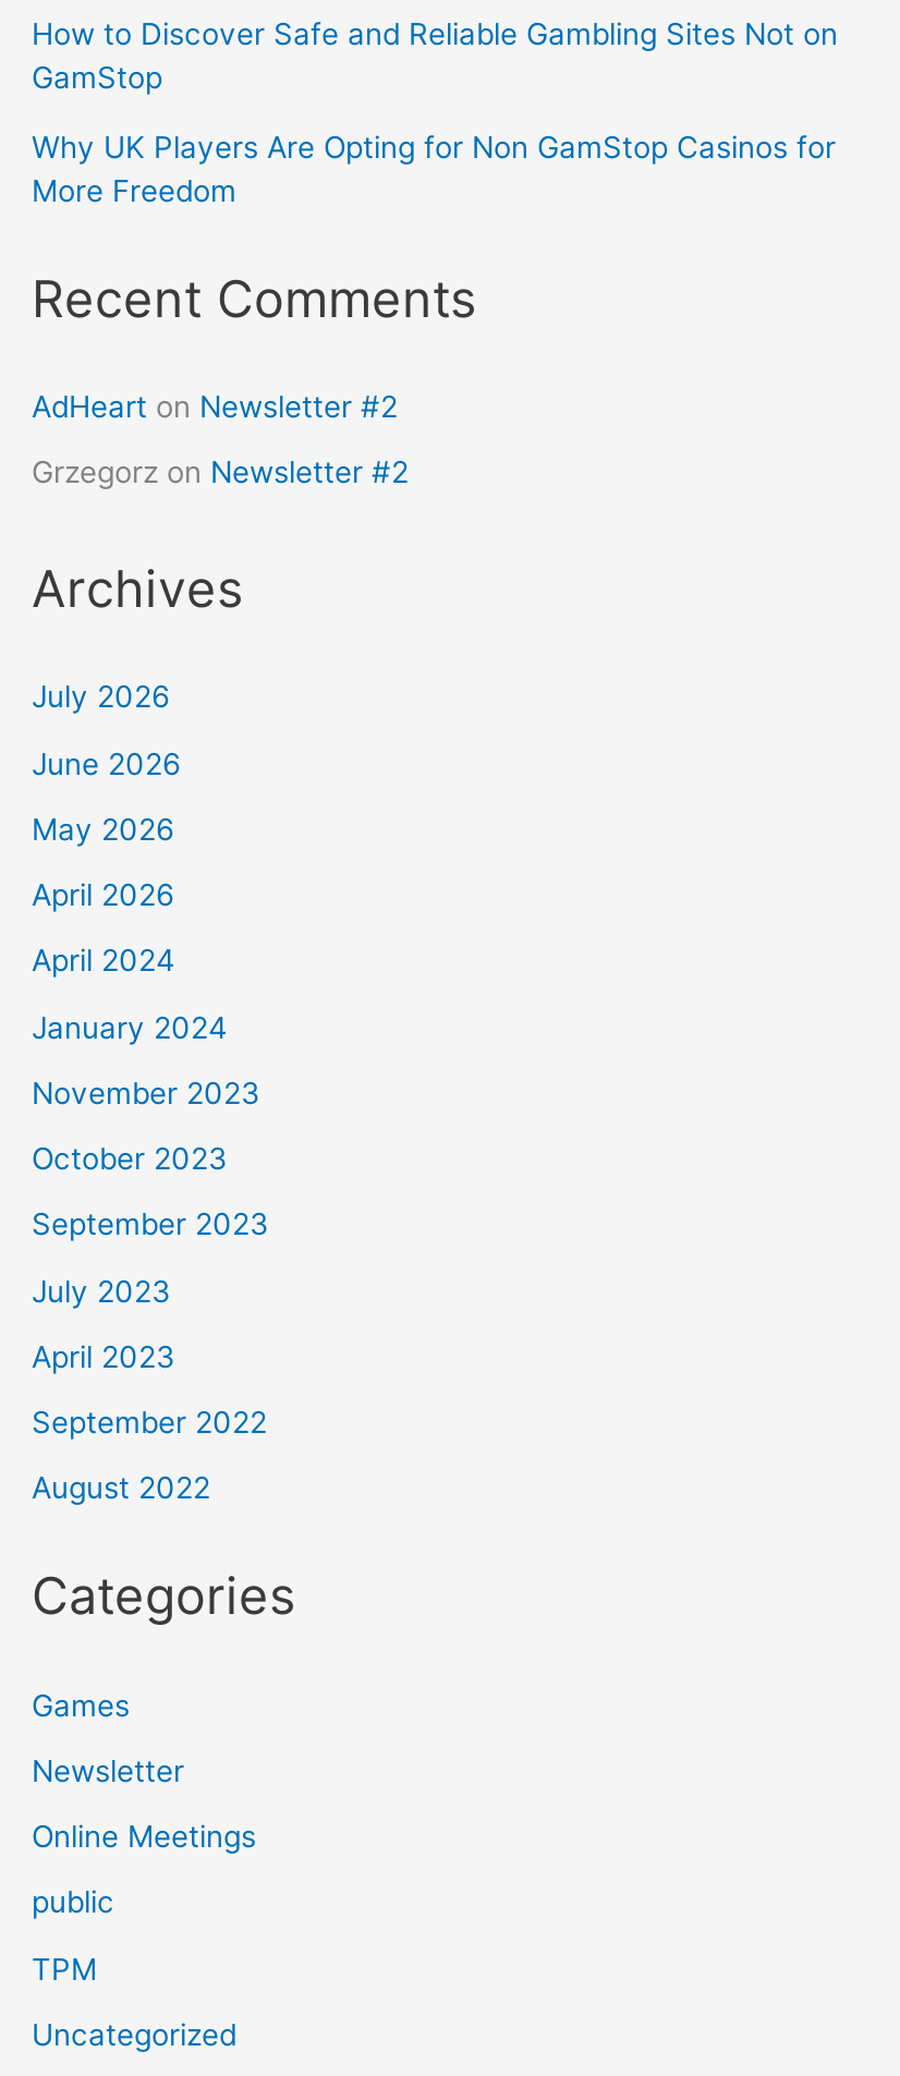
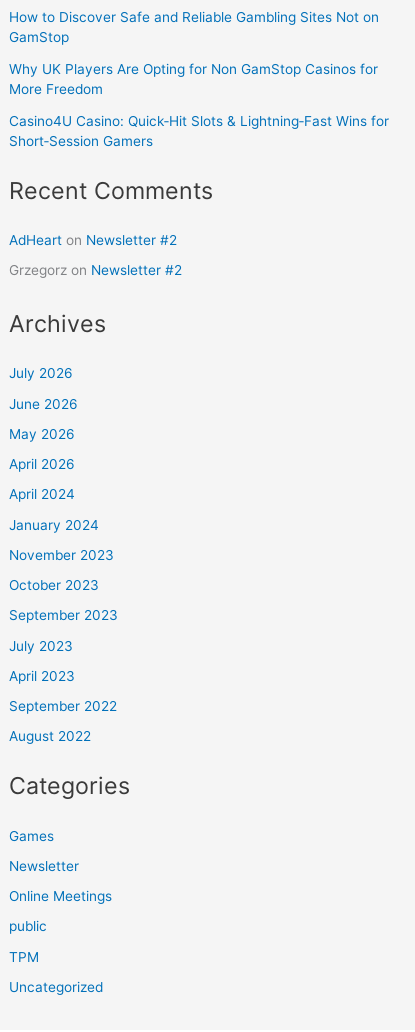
none -> [9,113,389,149] Casino4U Casino: Quick‑Hit Slots & Lightning‑Fast Wins for | Short‑Session Gamers

